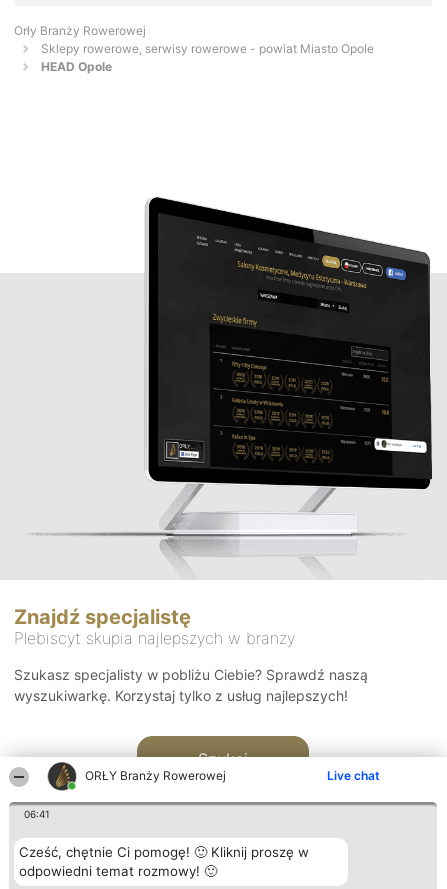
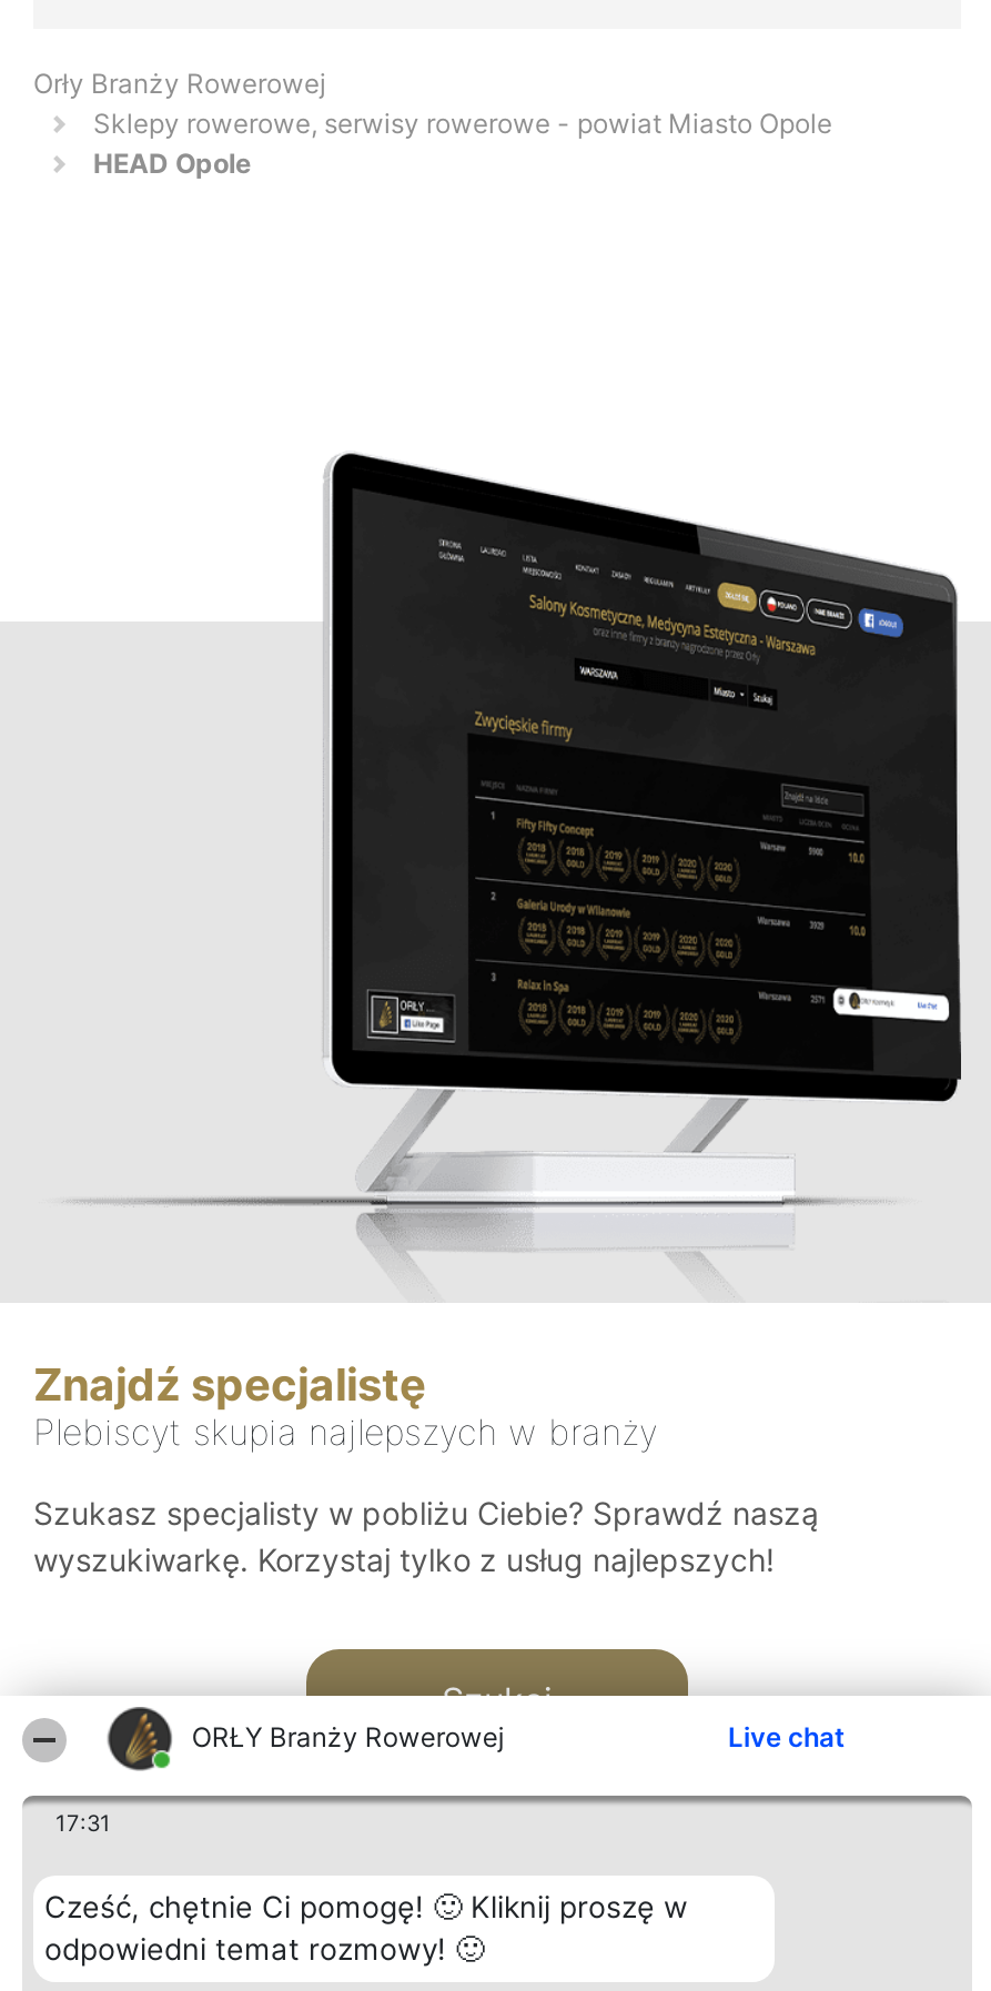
[24,808,50,820] 06:41 -> [55,1809,111,1836] 17:31

